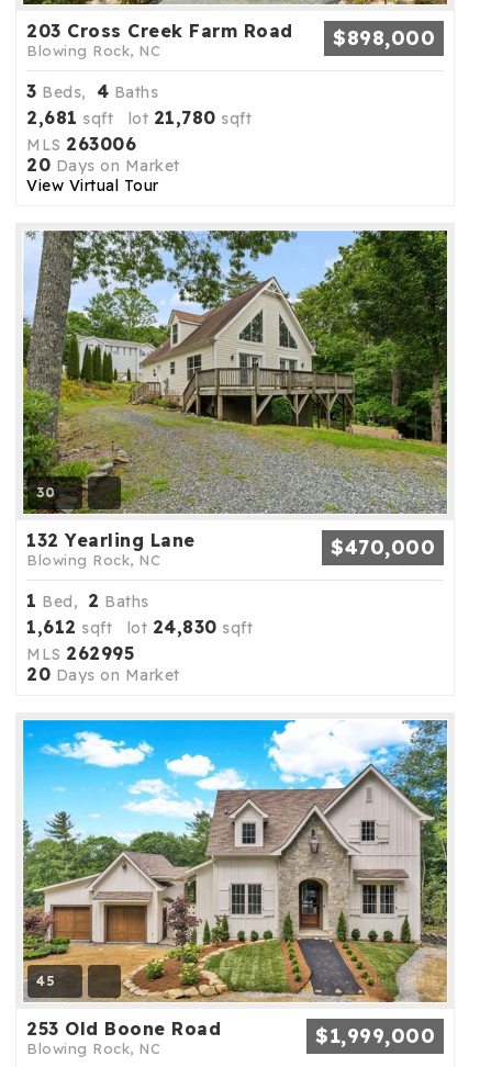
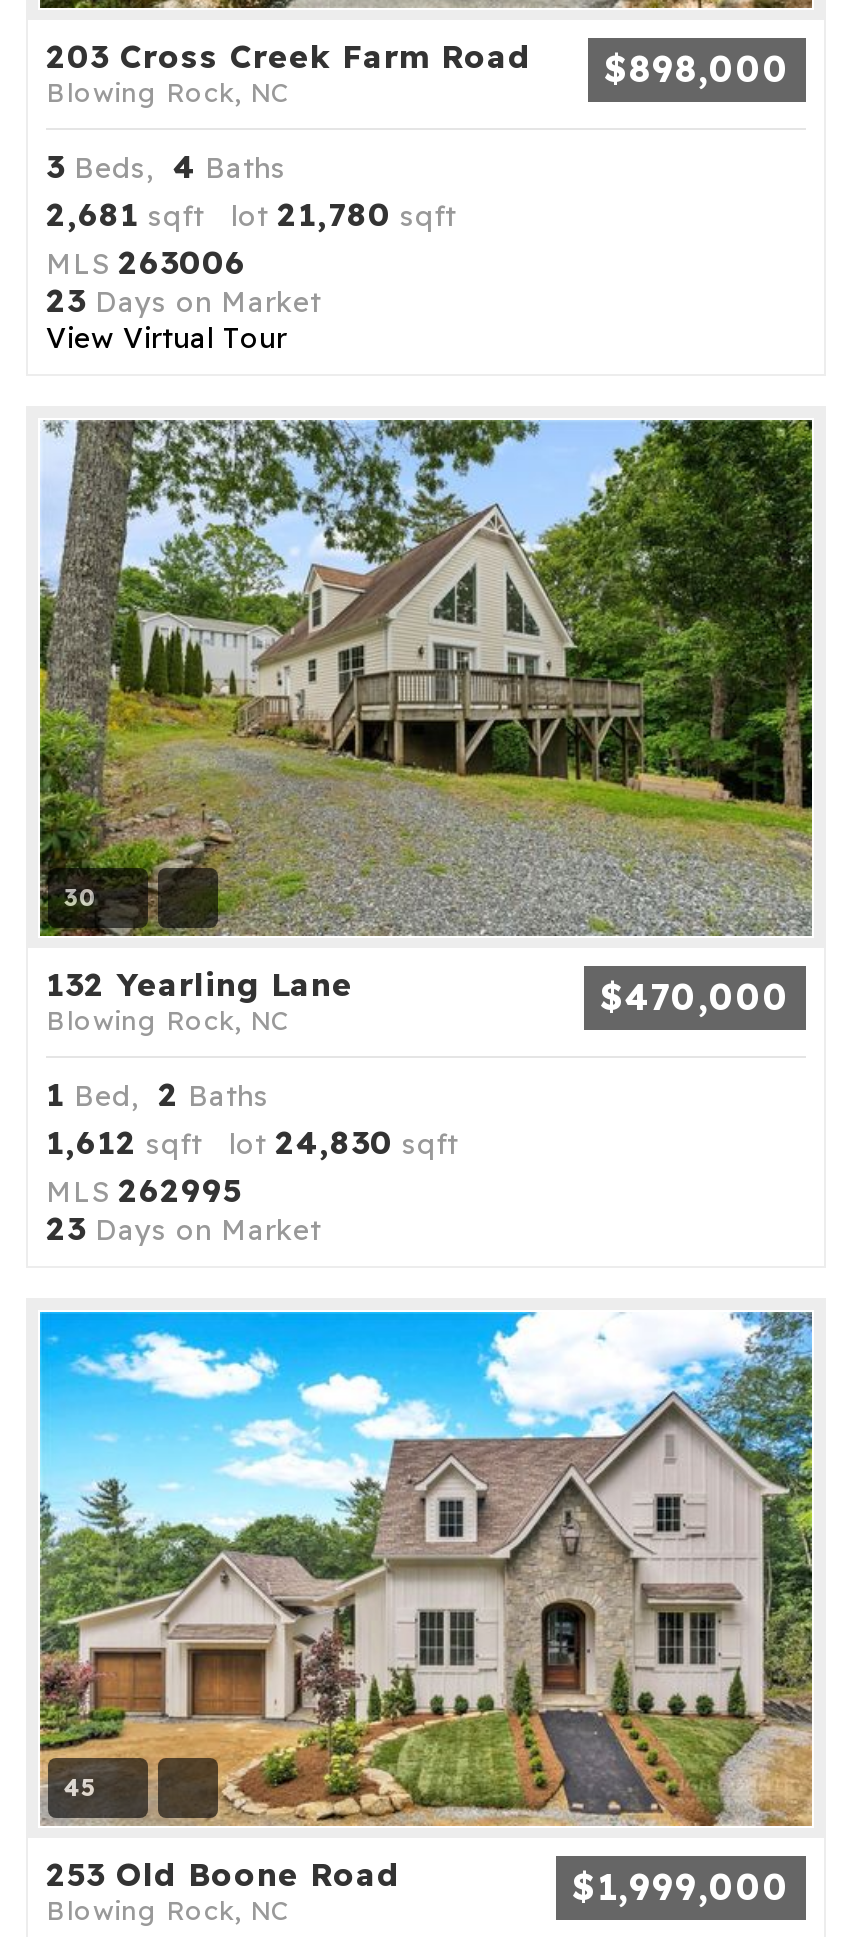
[26,154,180,176] 20 Days on Market -> [46,281,321,321] 23 Days on Market
[26,663,180,685] 20 Days on Market -> [46,1208,321,1248] 23 Days on Market

